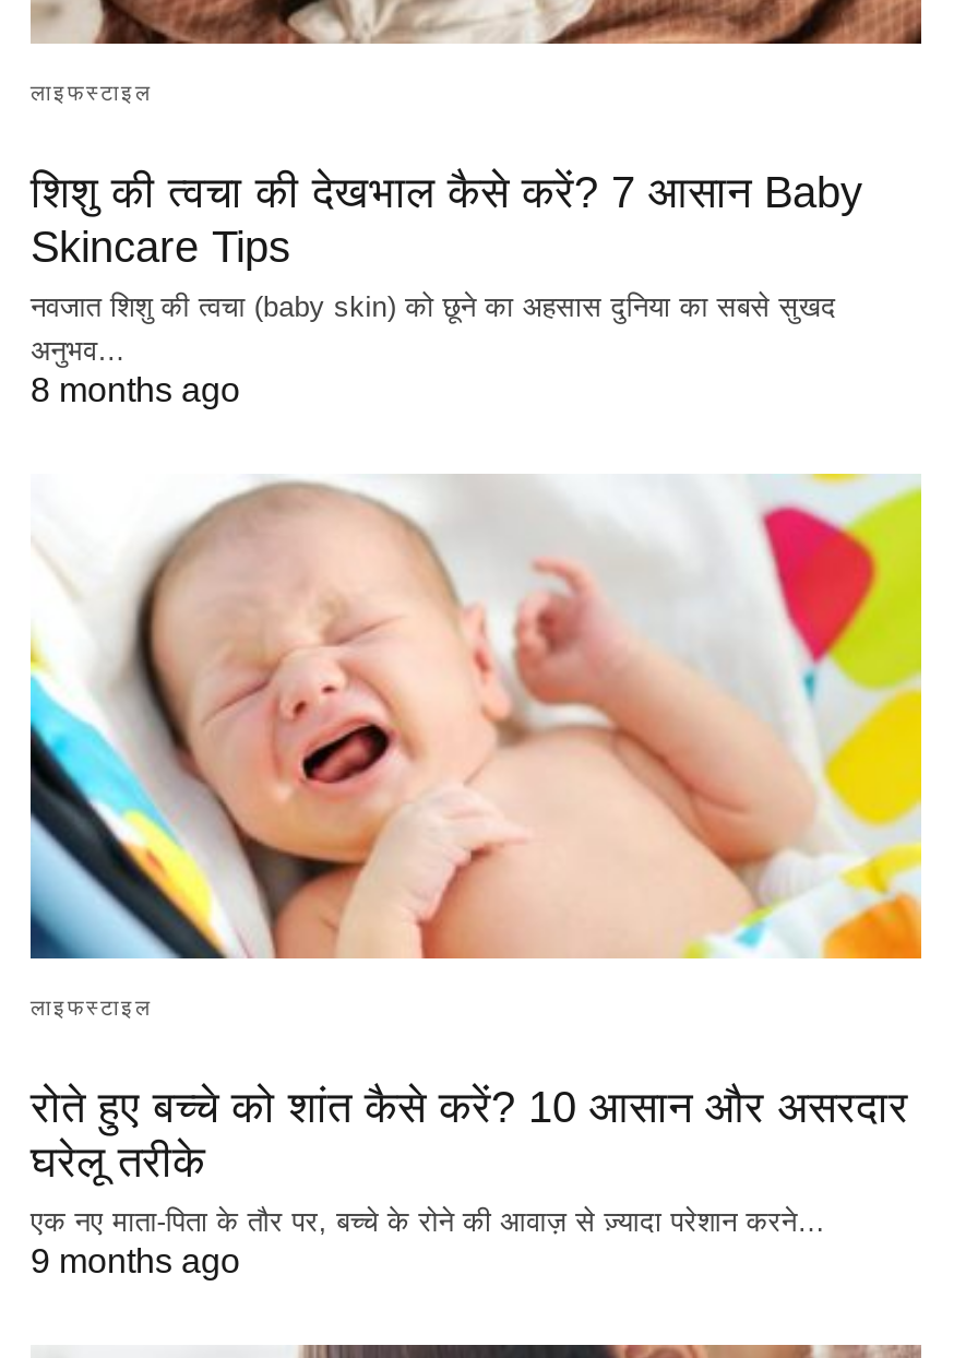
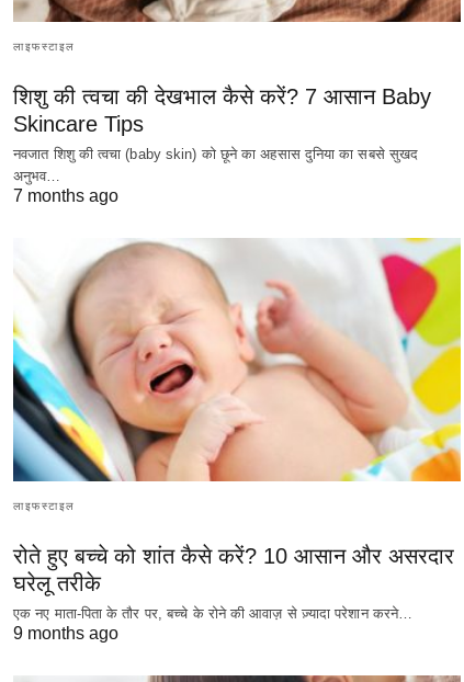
[31,372,240,409] 8 months ago -> [13,187,118,206] 7 months ago

